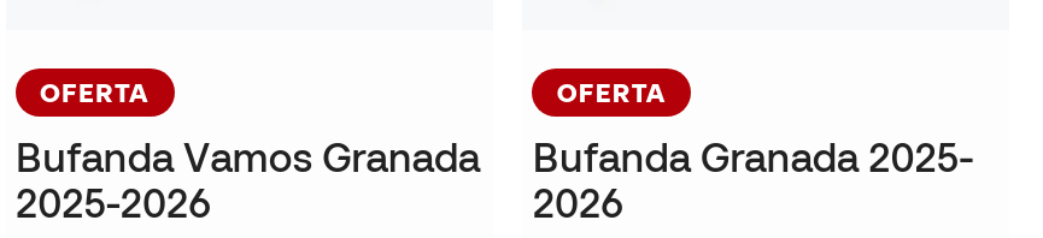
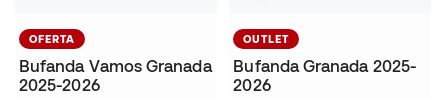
[557,79,668,108] OFERTA -> [243,33,289,45] OUTLET

